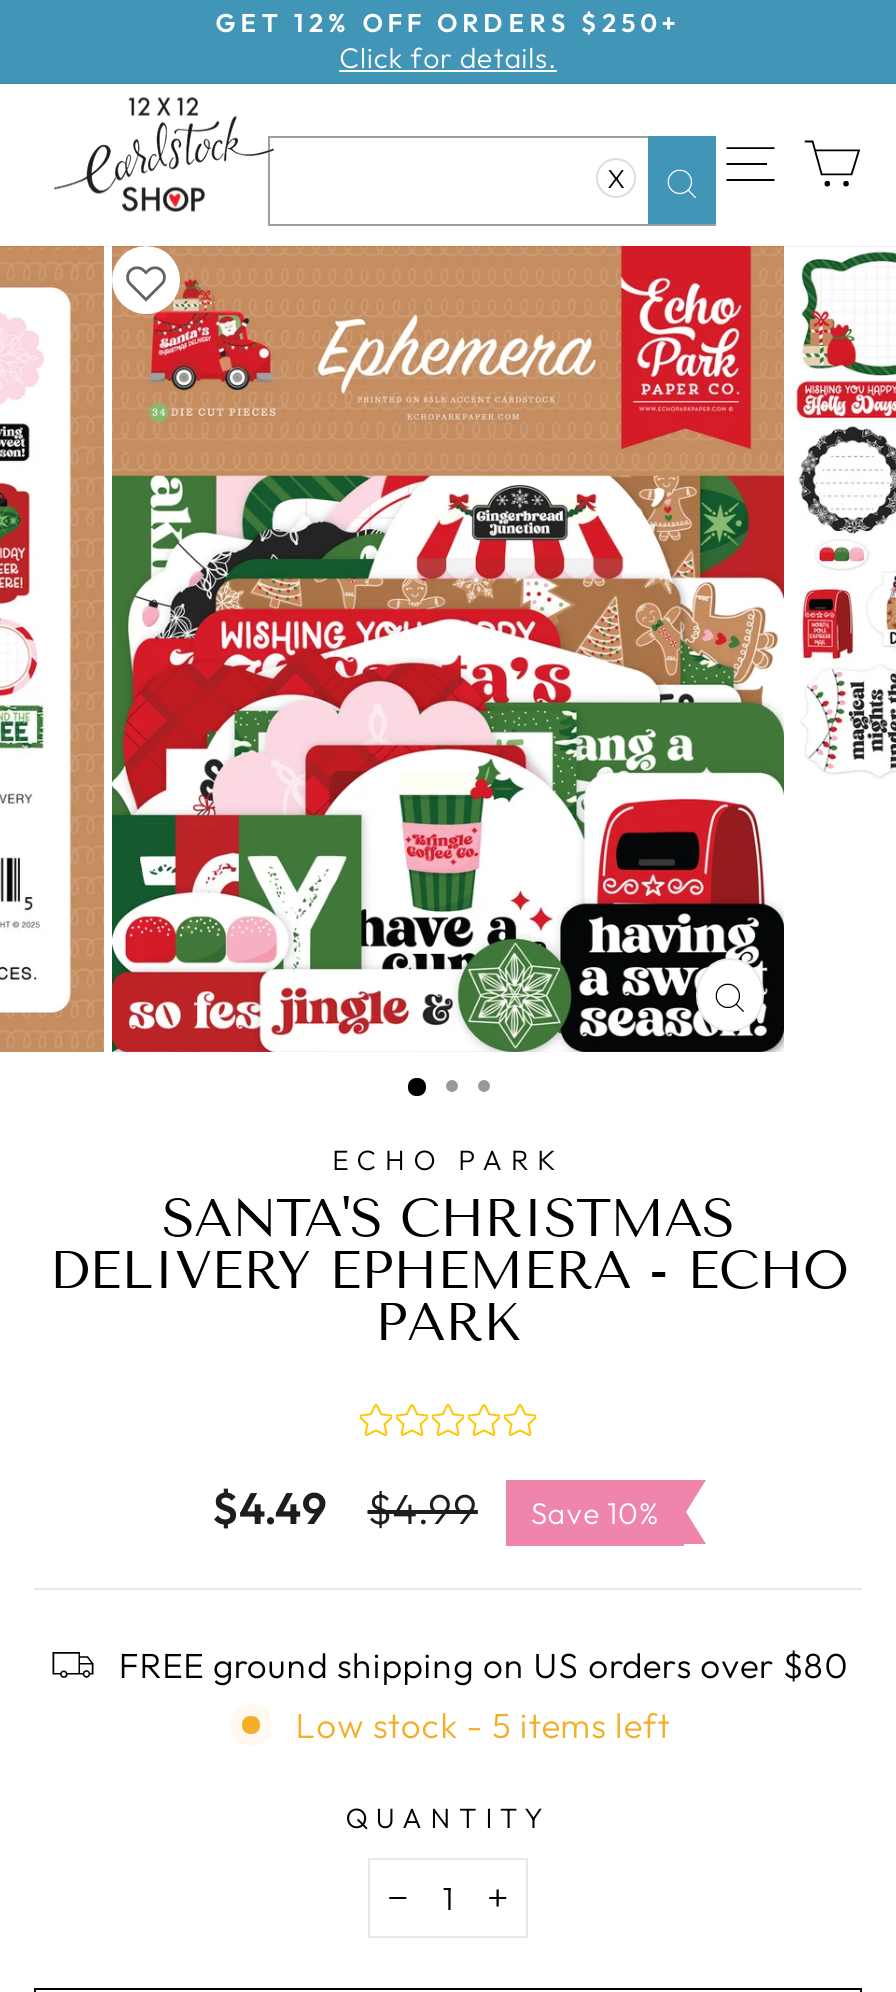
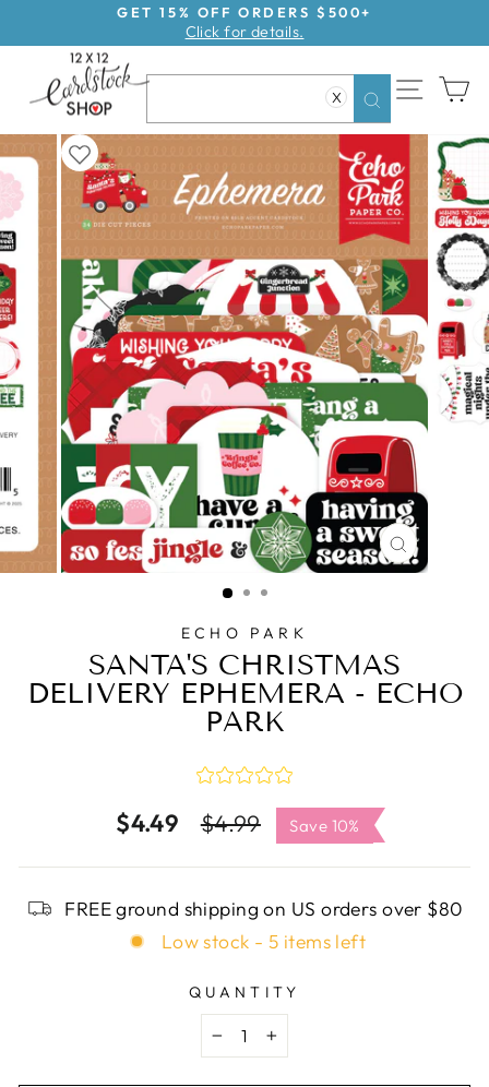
[215,6,681,38] GET 12% OFF ORDERS $250+ -> [117,3,372,21] GET 15% OFF ORDERS $500+

